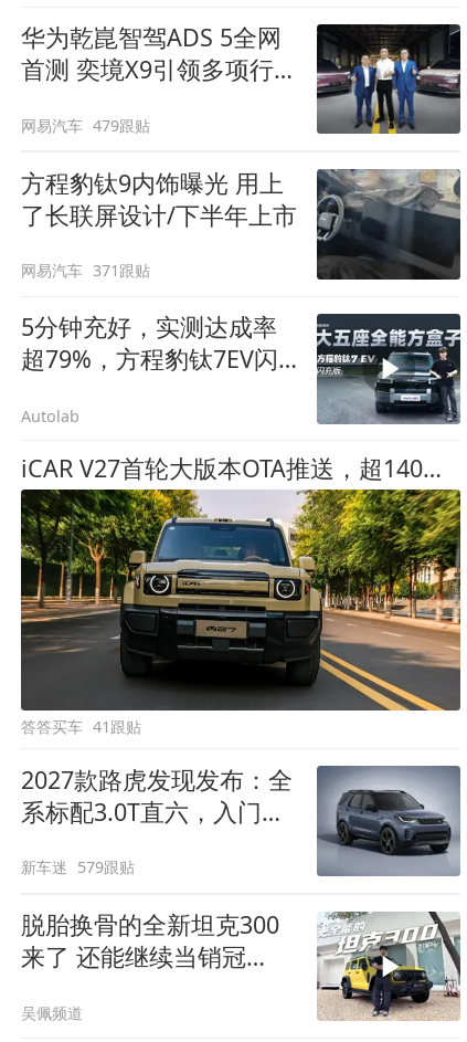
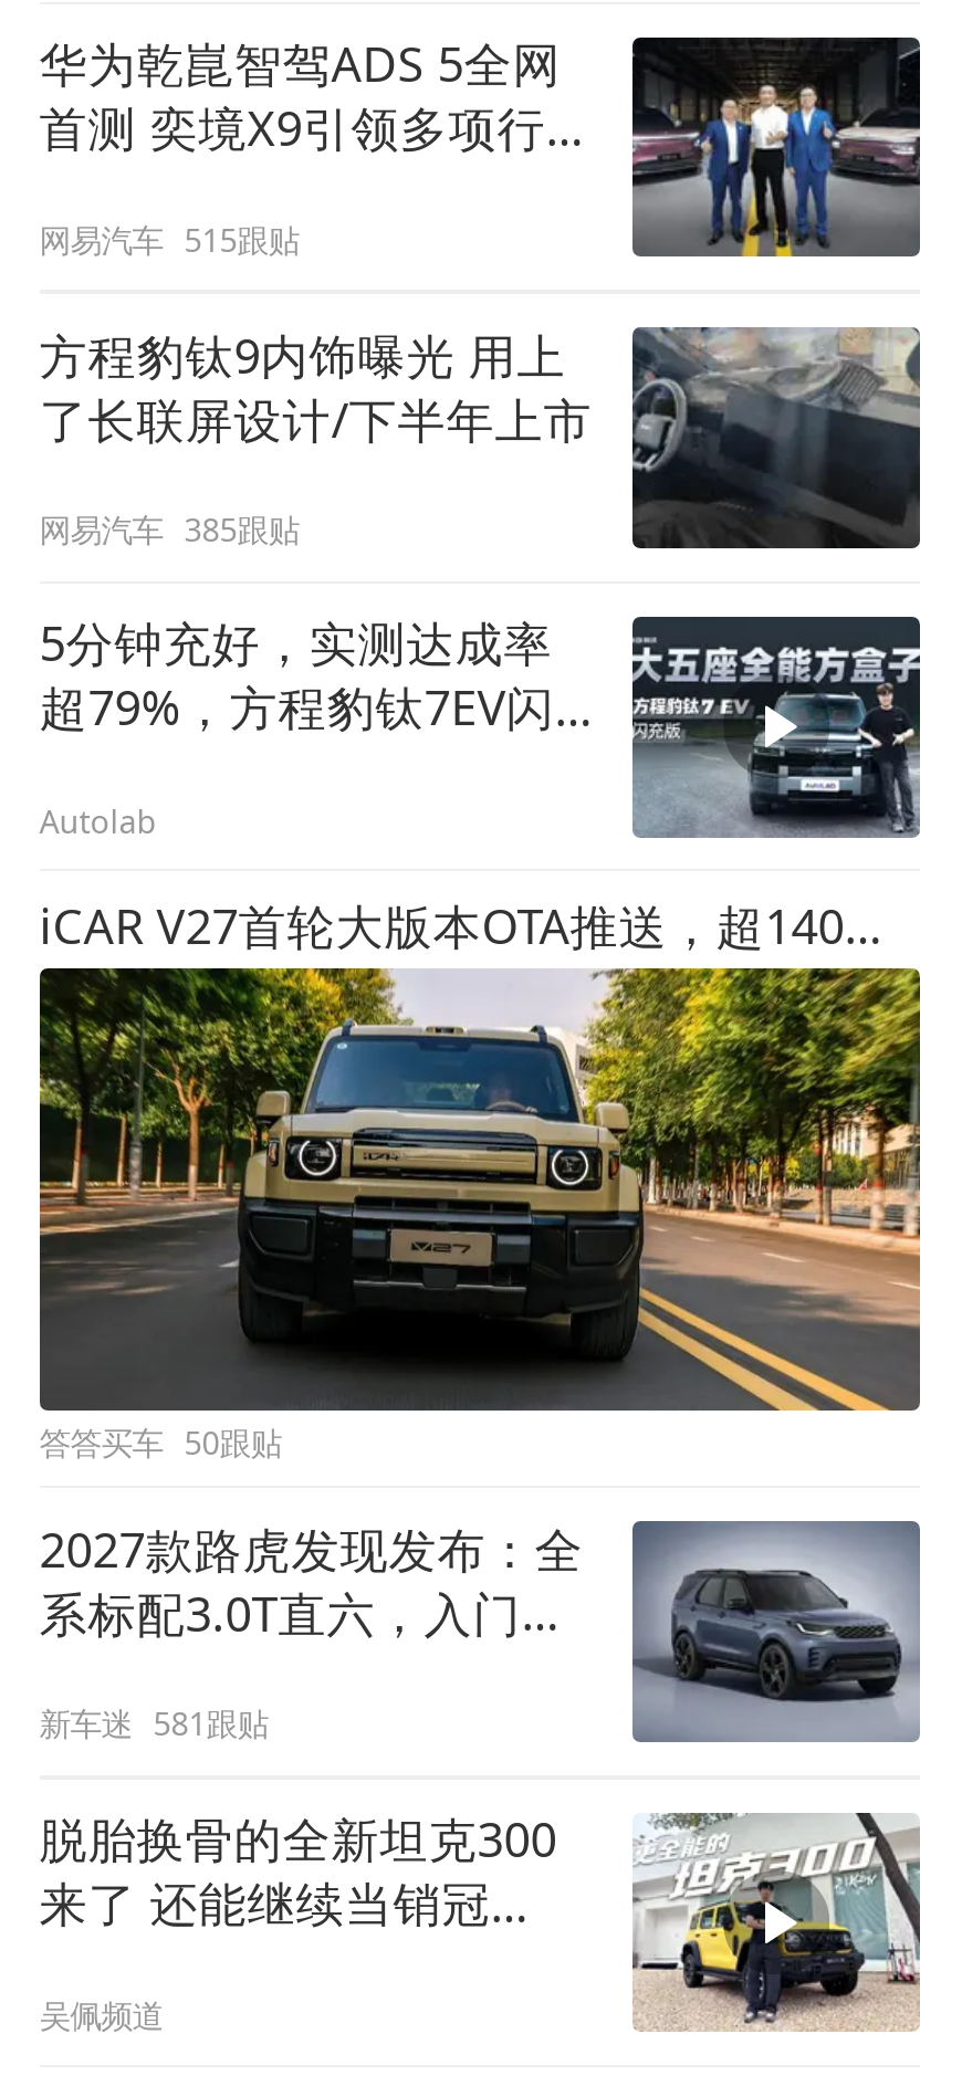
[21,115,150,136] 网易汽车 479跟贴 -> [39,218,299,260] 网易汽车 515跟贴
[21,260,150,281] 网易汽车 371跟贴 -> [39,509,299,551] 网易汽车 385跟贴
[21,716,142,737] 答答买车 41跟贴 -> [39,1421,282,1463] 答答买车 50跟贴
[21,857,135,878] 新车迷 579跟贴 -> [39,1703,268,1745] 新车迷 581跟贴

